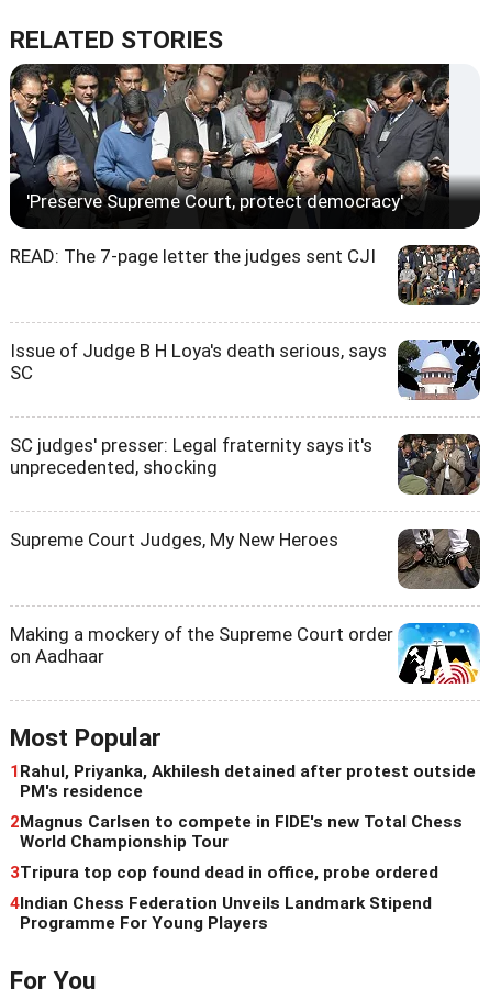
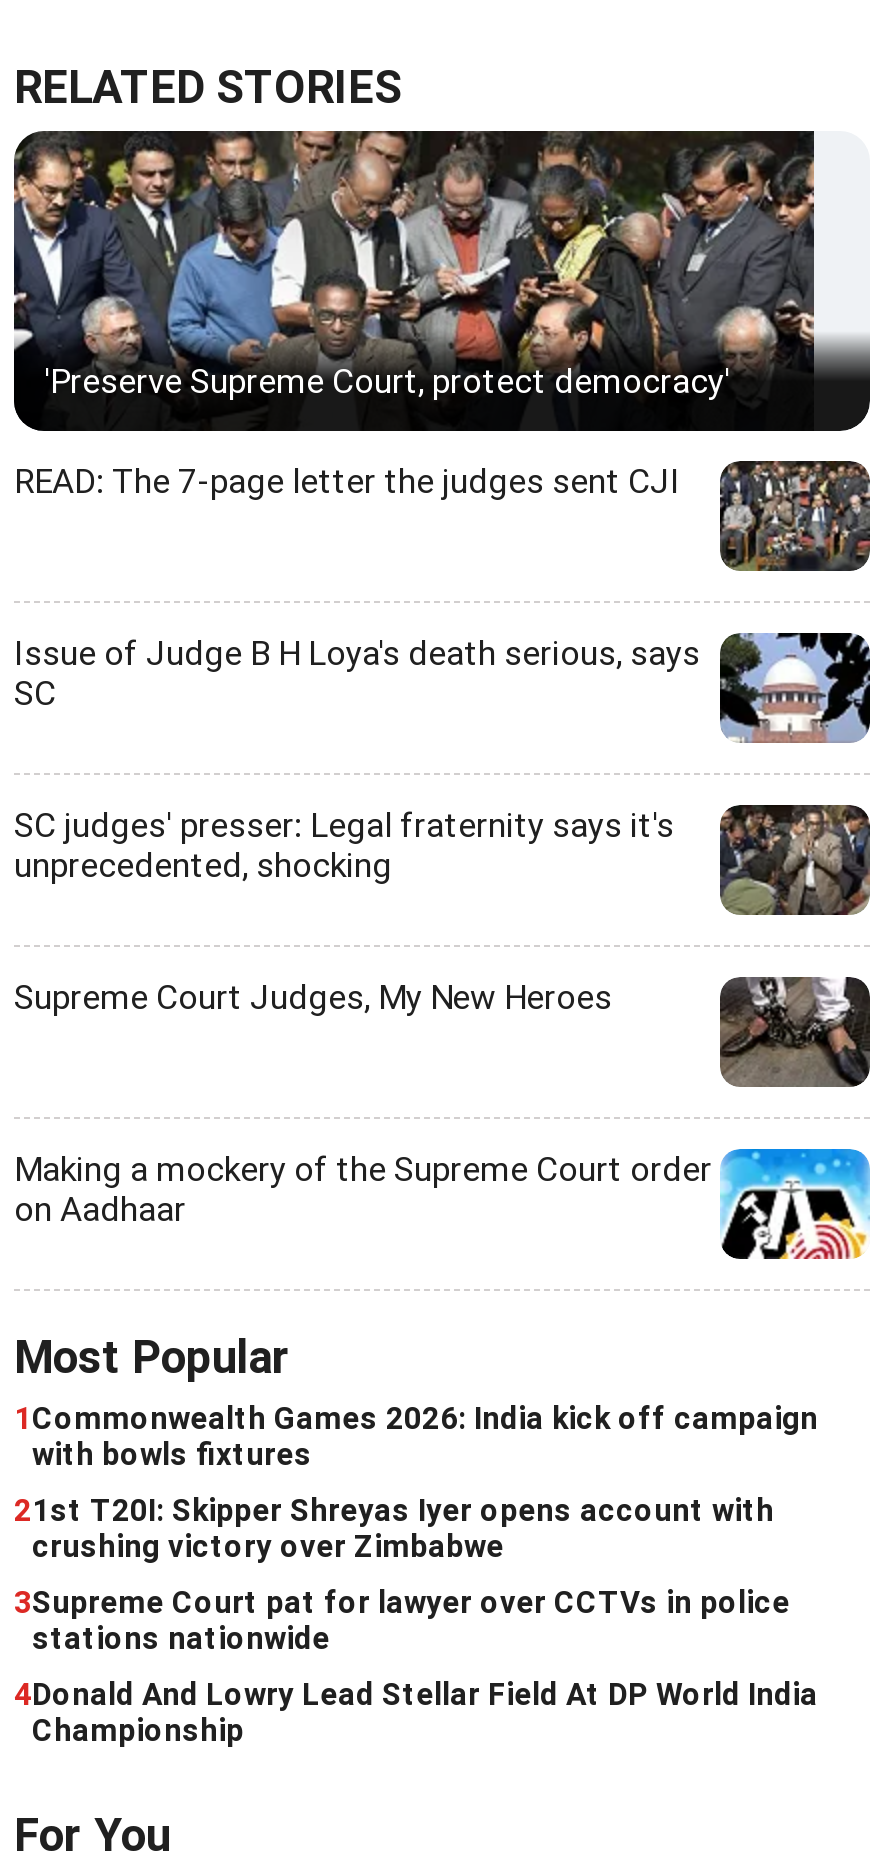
[10,761,476,801] 1 Rahul, Priyanka, Akhilesh detained after protest outside | PM's residence -> [14,1400,818,1472] 1 Commonwealth Games 2026: India kick off campaign | with bowls fixtures
[10,812,463,851] 2Magnus Carlsen to compete in FIDE's new Total Chess | World Championship Tour -> [14,1492,774,1564] 21st T20I: Skipper Shreyas Iyer opens account with | crushing victory over Zimbabwe
[10,862,438,882] 3Tripura top cop found dead in office, probe ordered -> [14,1584,790,1656] 3Supreme Court pat for lawyer over CCTVs in police | stations nationwide
[10,893,432,933] 4Indian Chess Federation Unveils Landmark Stipend | Programme For Young Players -> [14,1676,818,1748] 4Donald And Lowry Lead Stellar Field At DP World India | Championship

